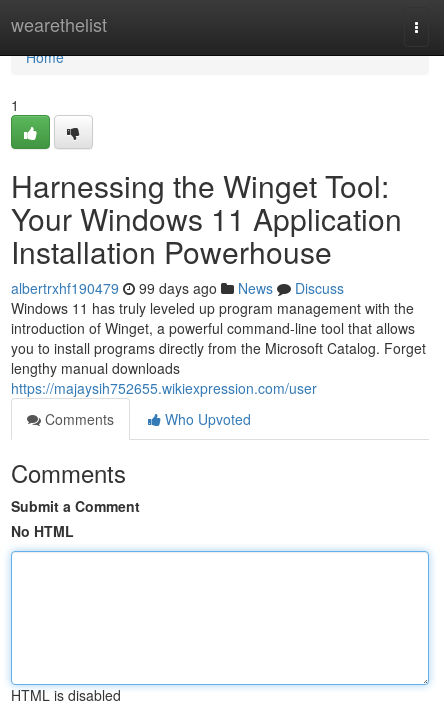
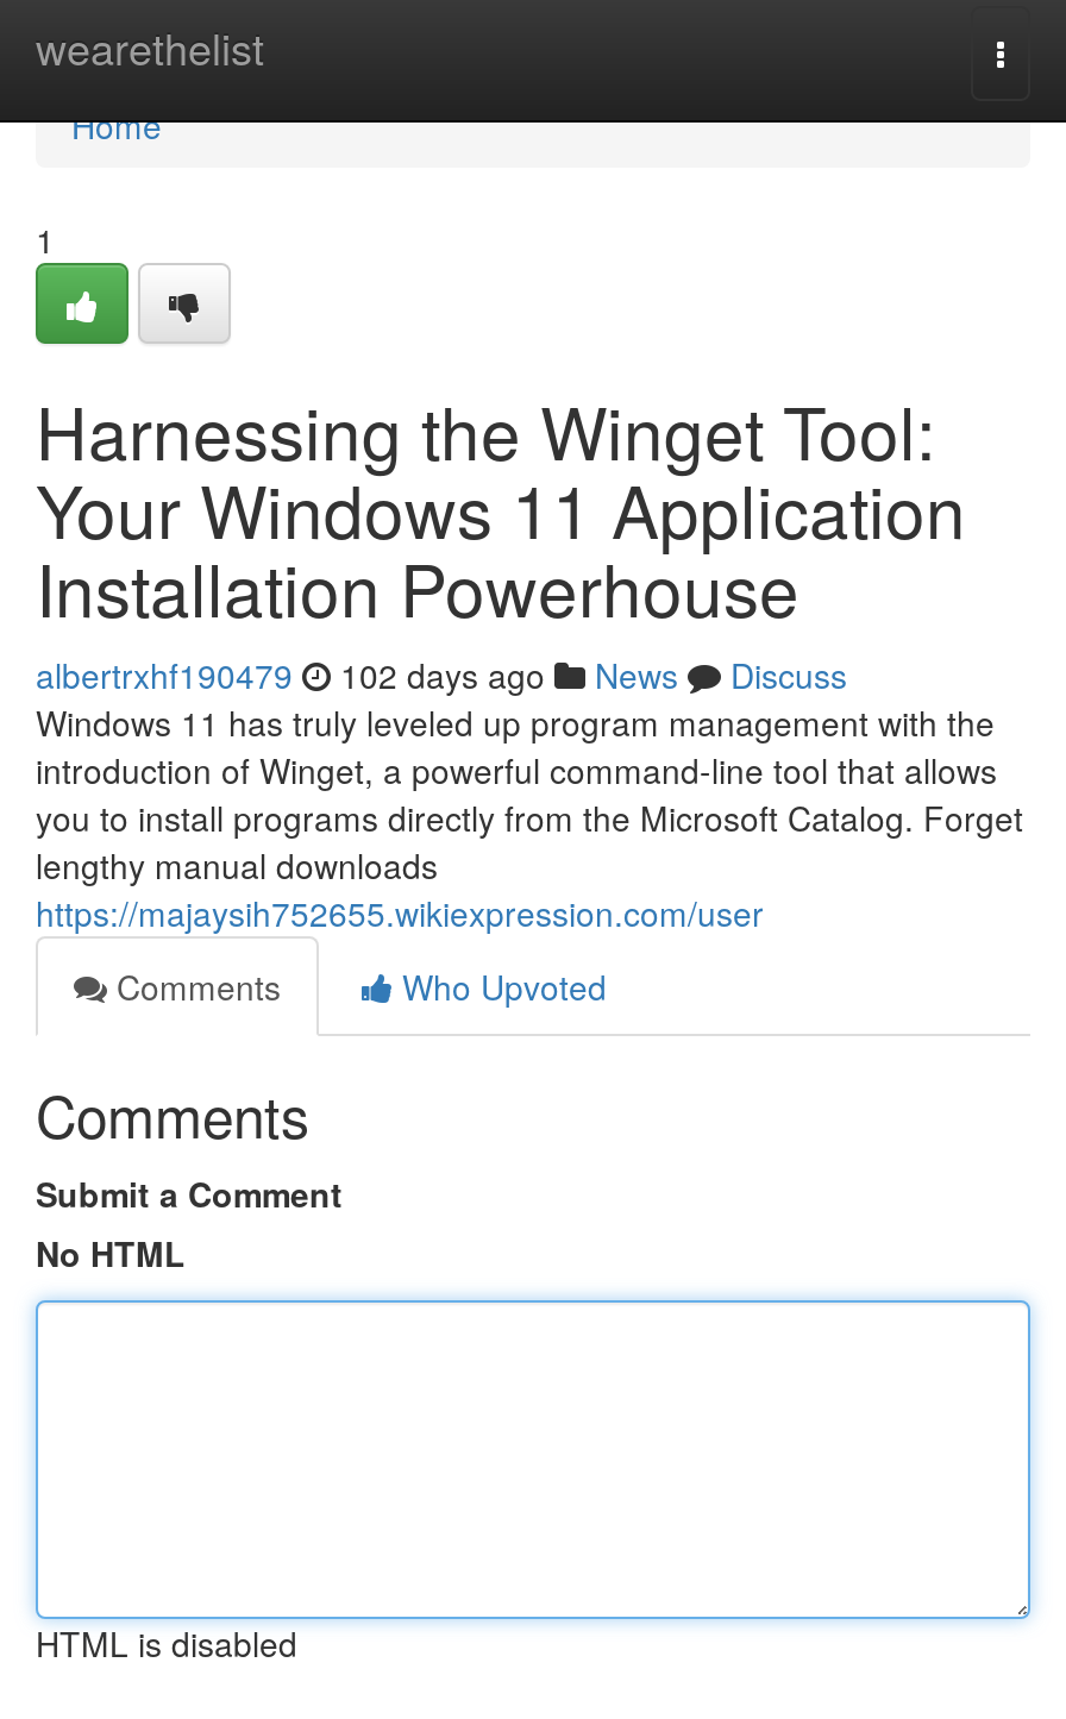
[11,278,344,298] albertrxhf190479 99 days ago News Discuss -> [36,651,847,698] albertrxhf190479 102 days ago News Discuss

